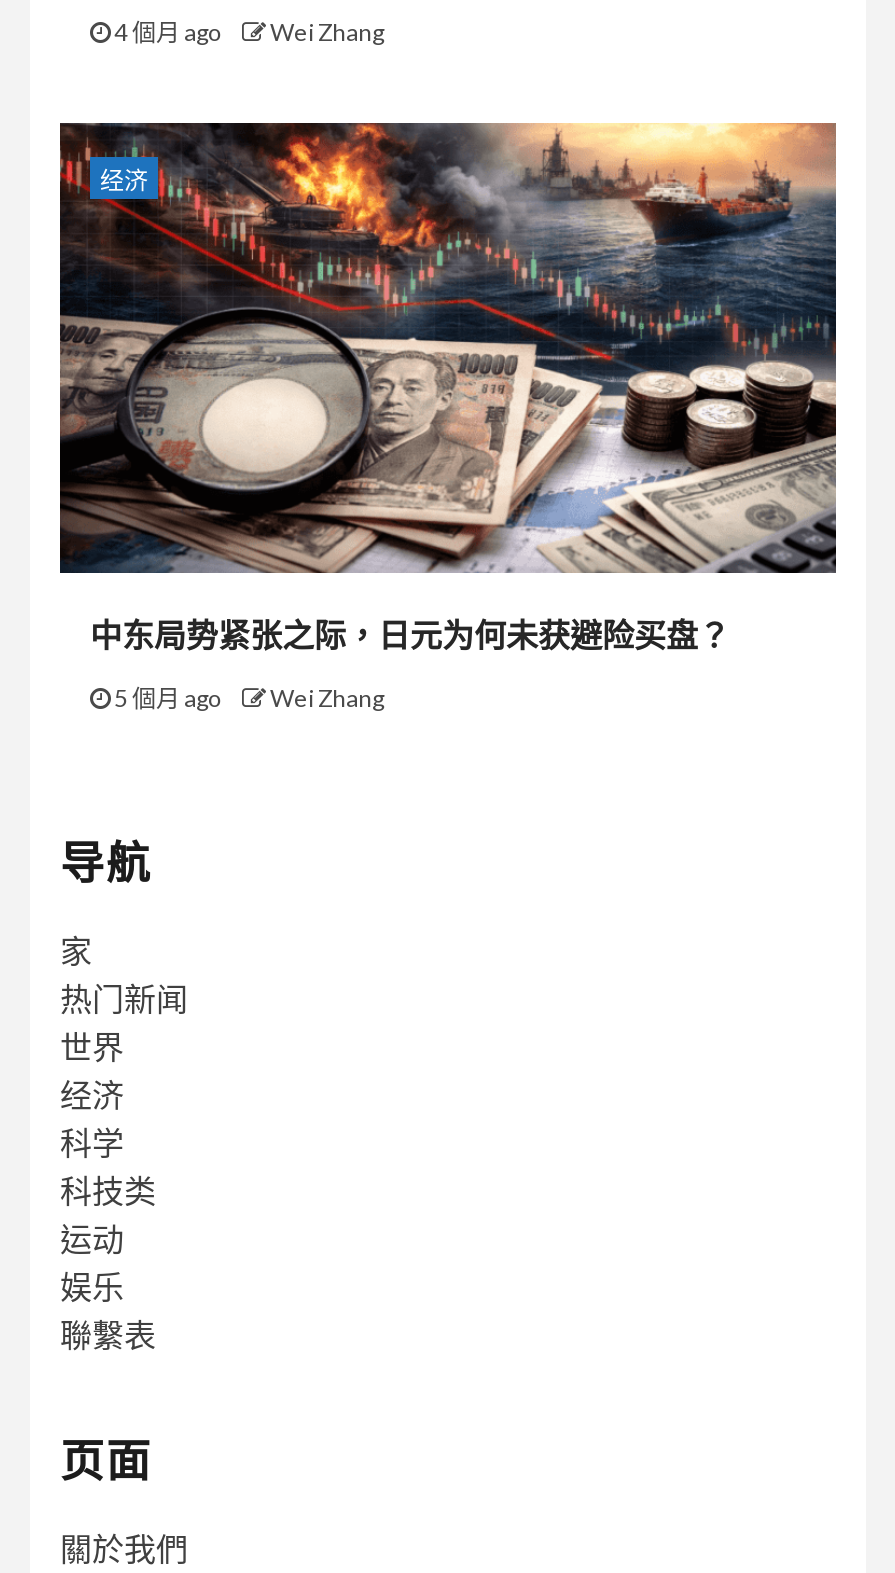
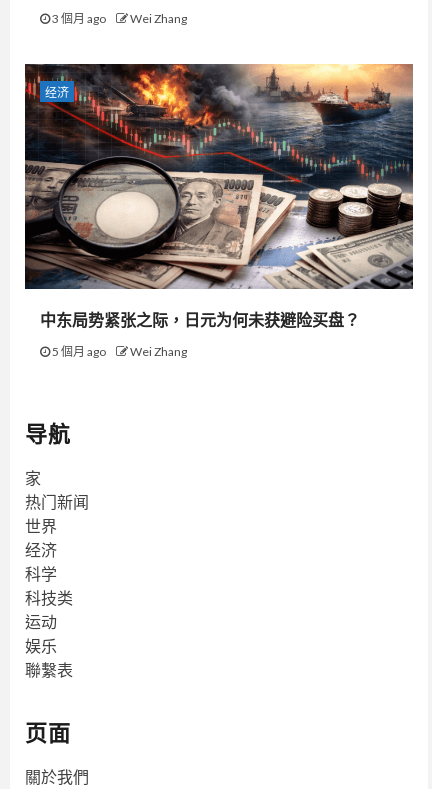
[110,16,384,46] 4 個月 ago Wei Zhang -> [50,11,187,26] 3 個月 ago Wei Zhang

